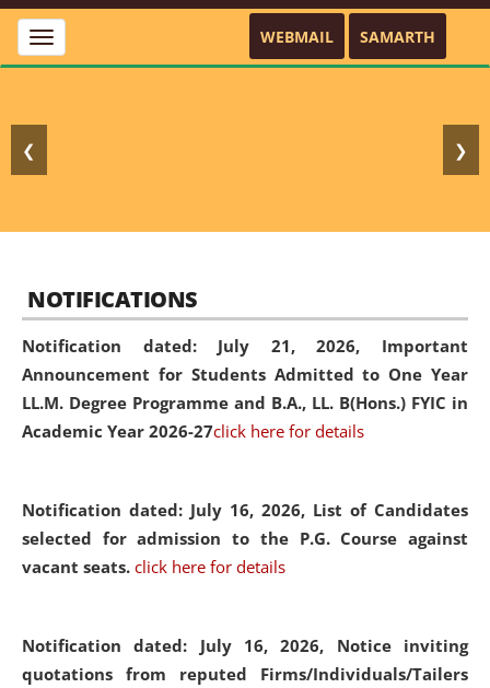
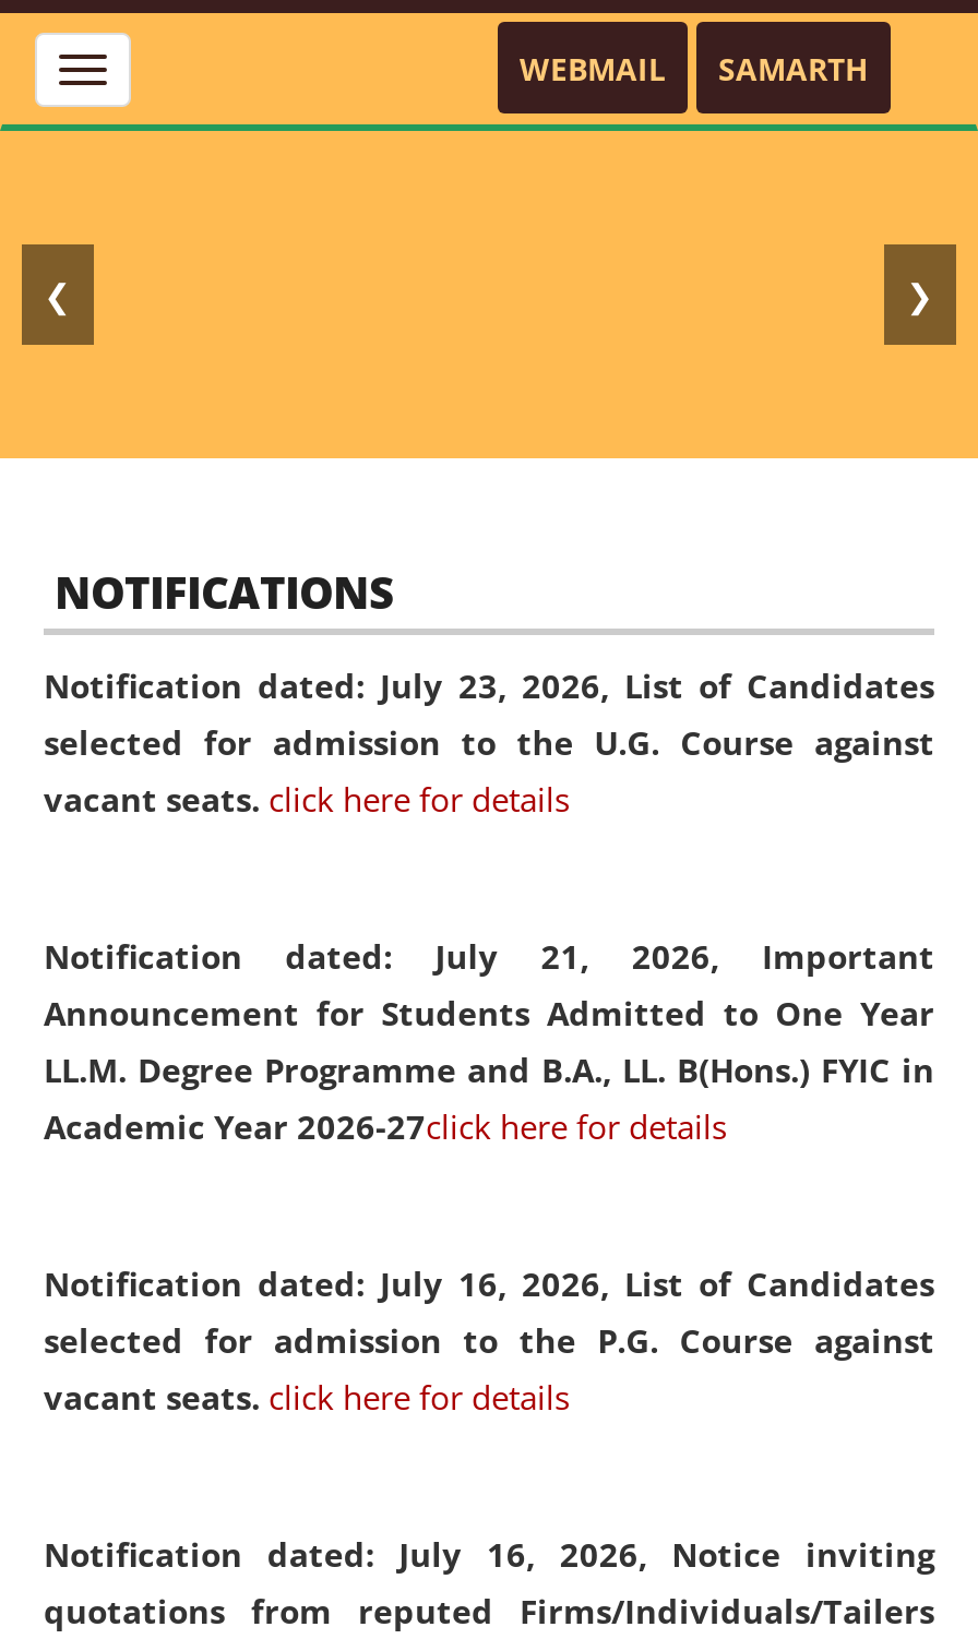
none -> [44,662,934,820] Notification dated: July 23, 2026, List of Candidates | selected for admission to the U.G. Course against | vacant seats. click here for details

